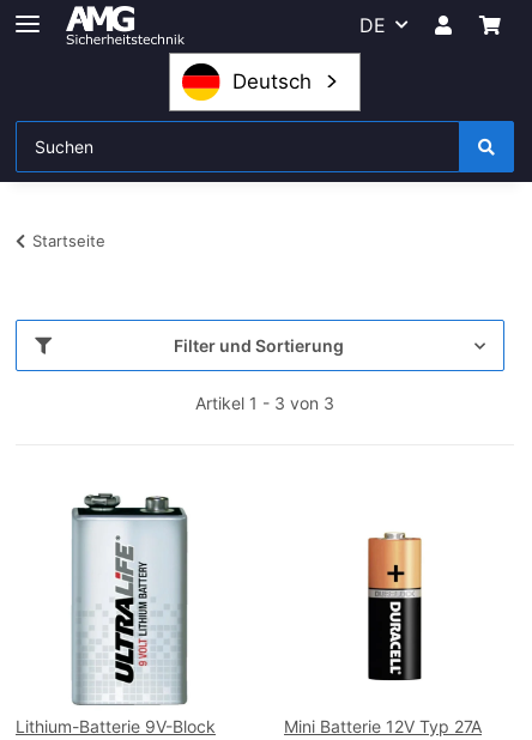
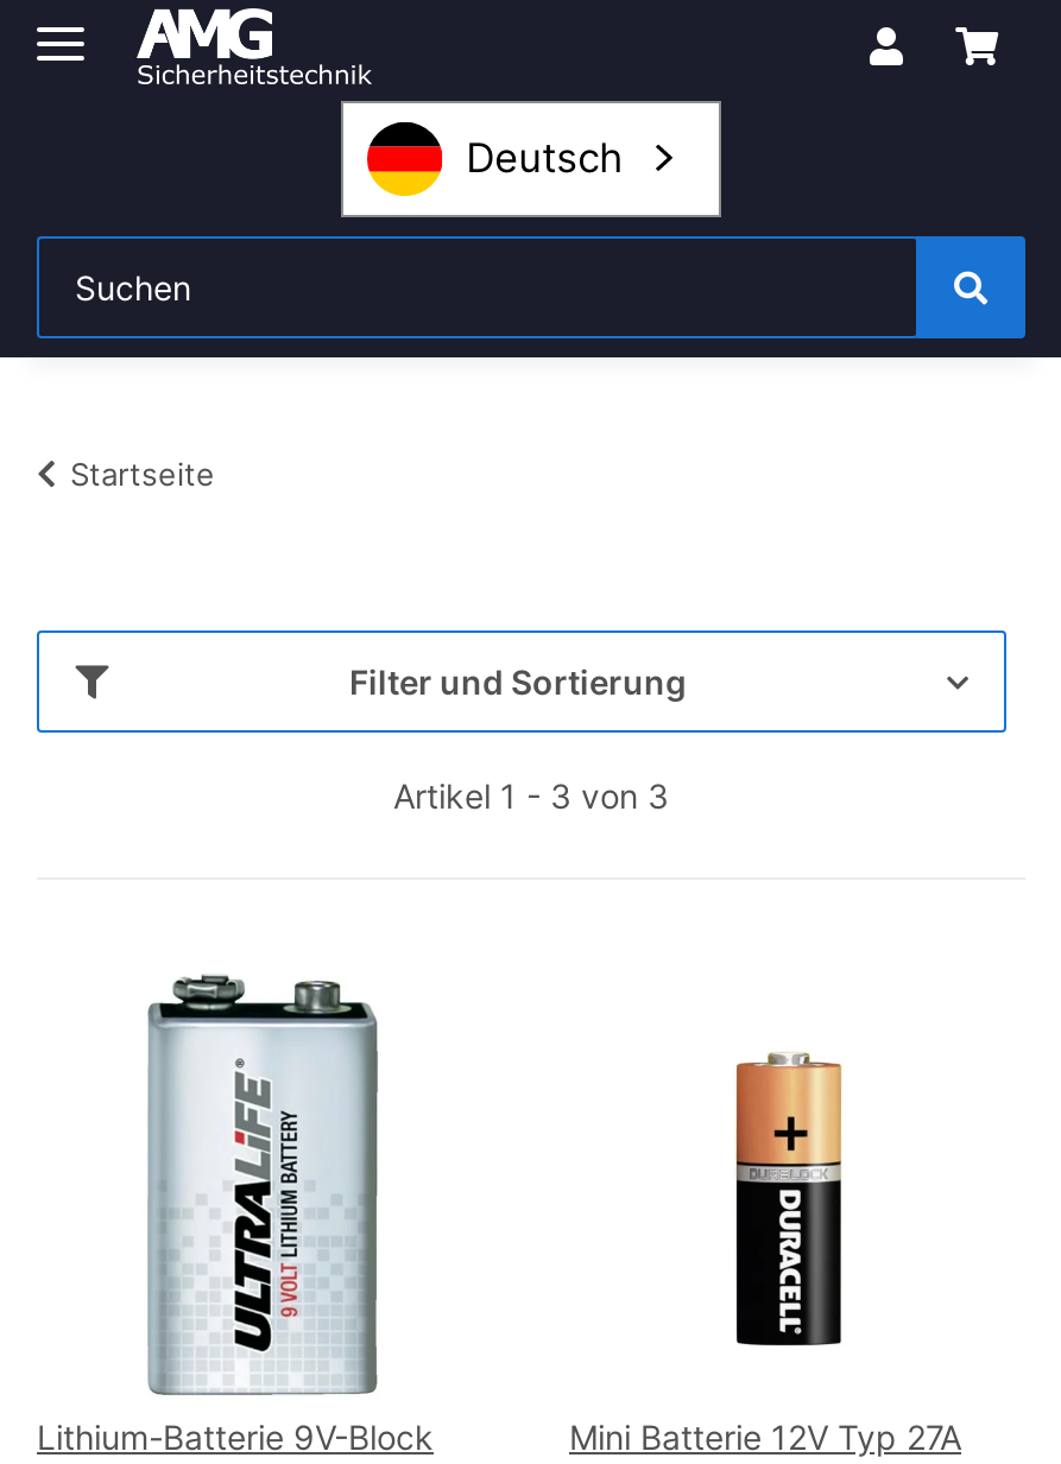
[360,14,386,38] DE -> none

